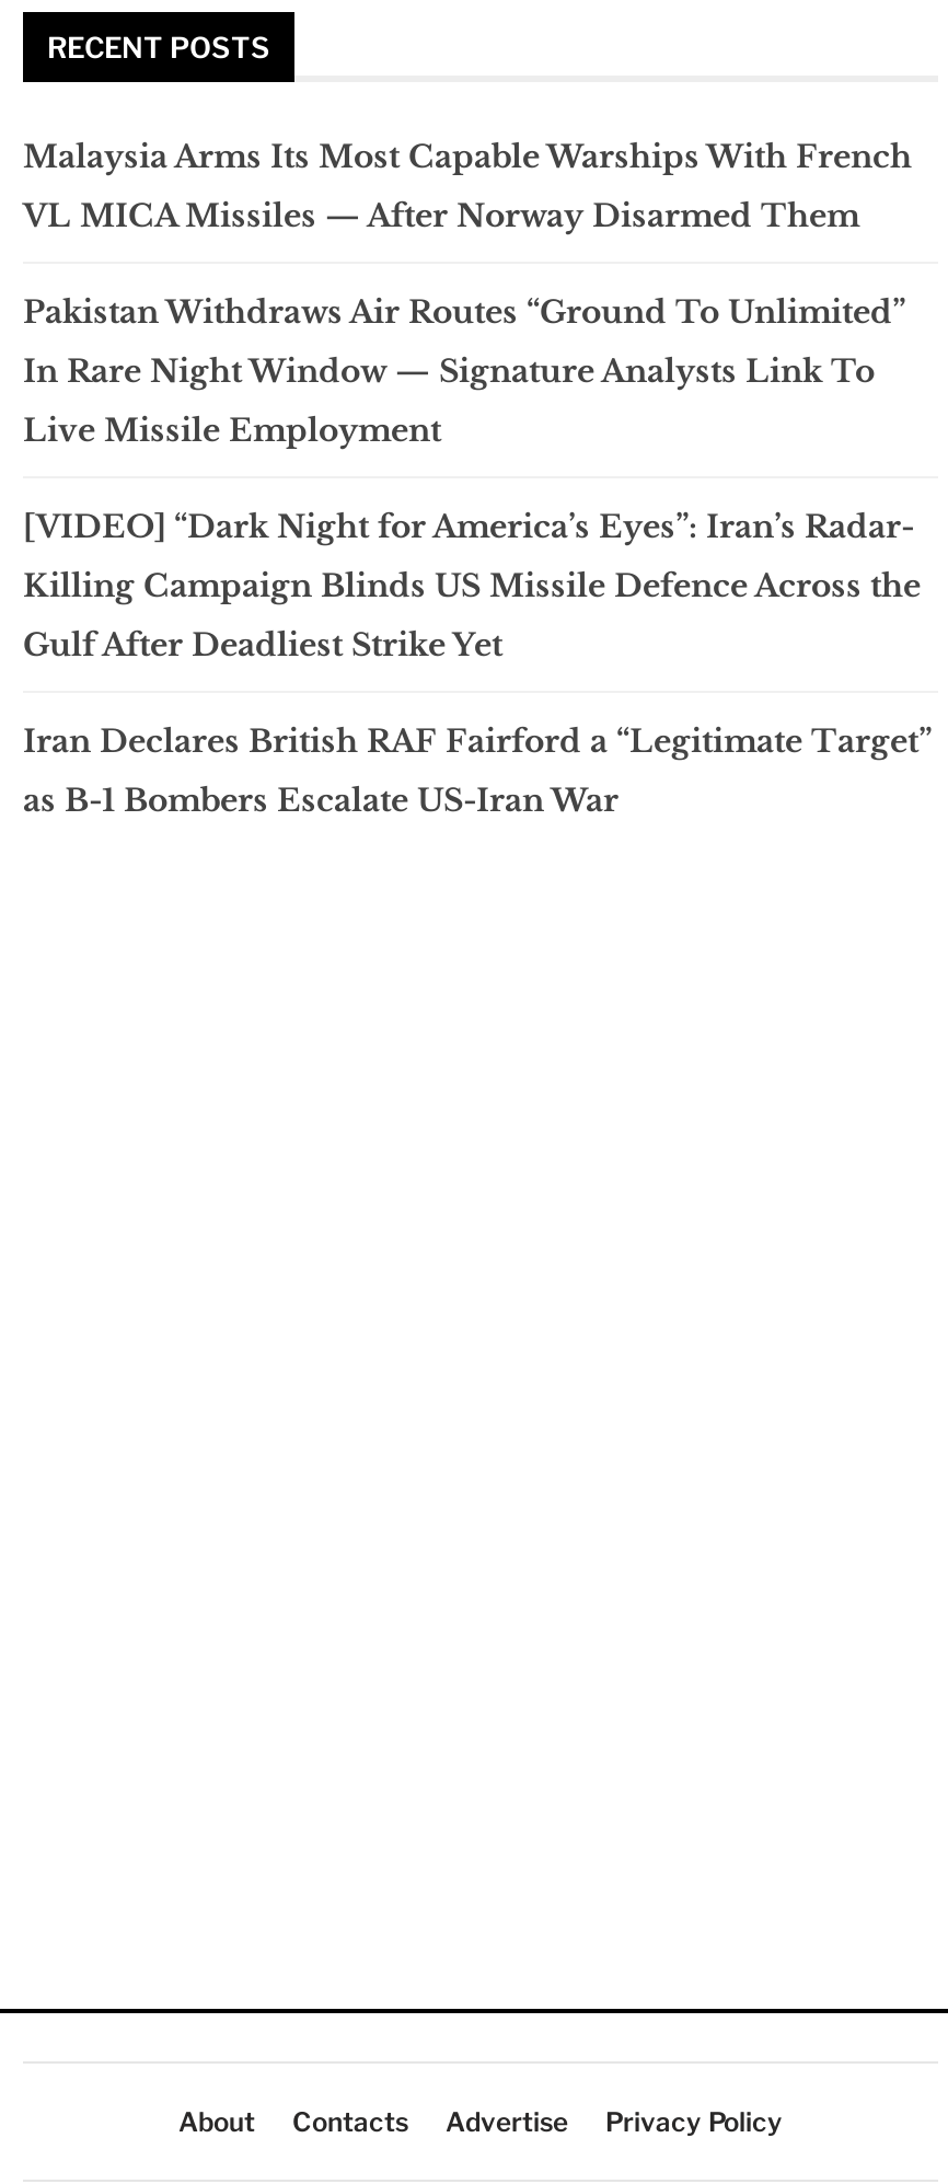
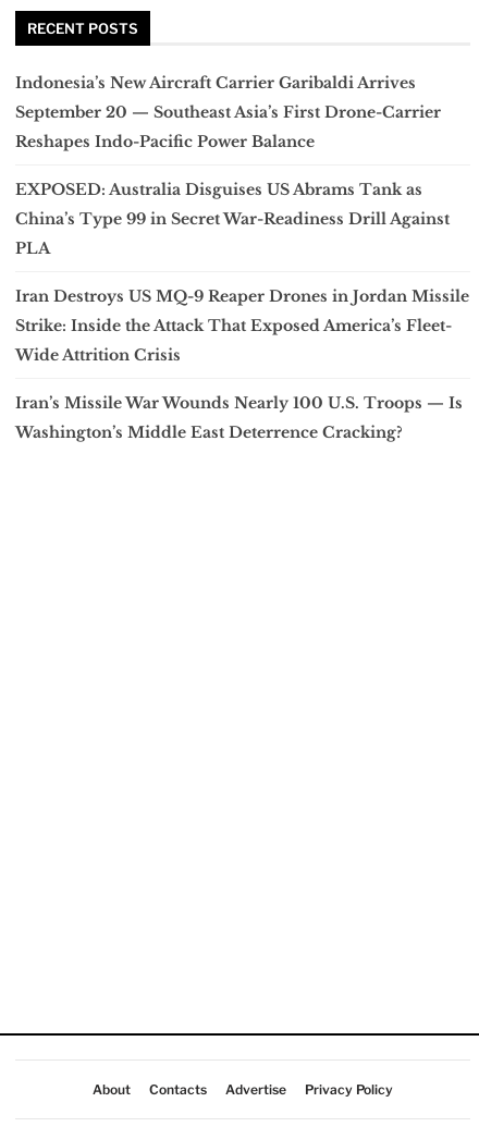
[23,137,932,821] Malaysia Arms Its Most Capable Warships With French | VL MICA Missiles — After Norway Disarmed Them | Pakistan Withdraws Air Routes “Ground To Unlimited” | In Rare Night Window — Signature Analysts Link To | Live Missile Employment | [VIDEO] “Dark Night for America’s Eyes”: Iran’s Radar- | Killing Campaign Blinds US Missile Defence Across the | Gulf After Deadliest Strike Yet | Iran Declares British RAF Fairford a “Legitimate Target” | as B-1 Bombers Escalate US-Iran War -> [15,73,469,442] Indonesia’s New Aircraft Carrier Garibaldi Arrives | September 20 — Southeast Asia’s First Drone-Carrier | Reshapes Indo-Pacific Power Balance | EXPOSED: Australia Disguises US Abrams Tank as | China’s Type 99 in Secret War-Readiness Drill Against | PLA | Iran Destroys US MQ-9 Reaper Drones in Jordan Missile | Strike: Inside the Attack That Exposed America’s Fleet- | Wide Attrition Crisis | Iran’s Missile War Wounds Nearly 100 U.S. Troops — Is | Washington’s Middle East Deterrence Cracking?

